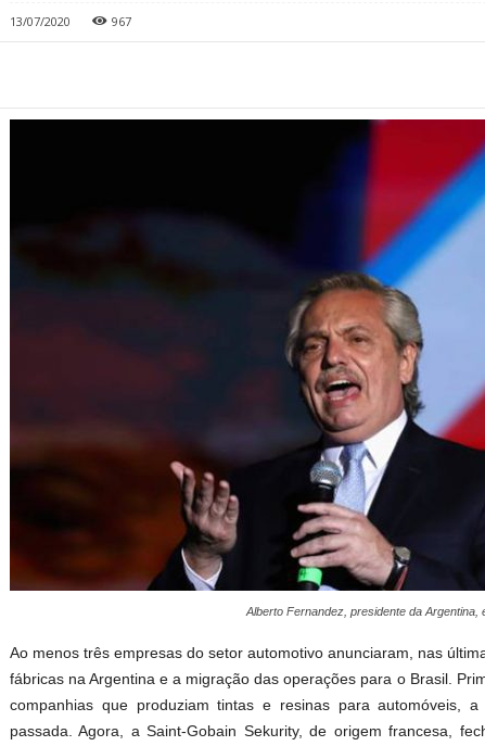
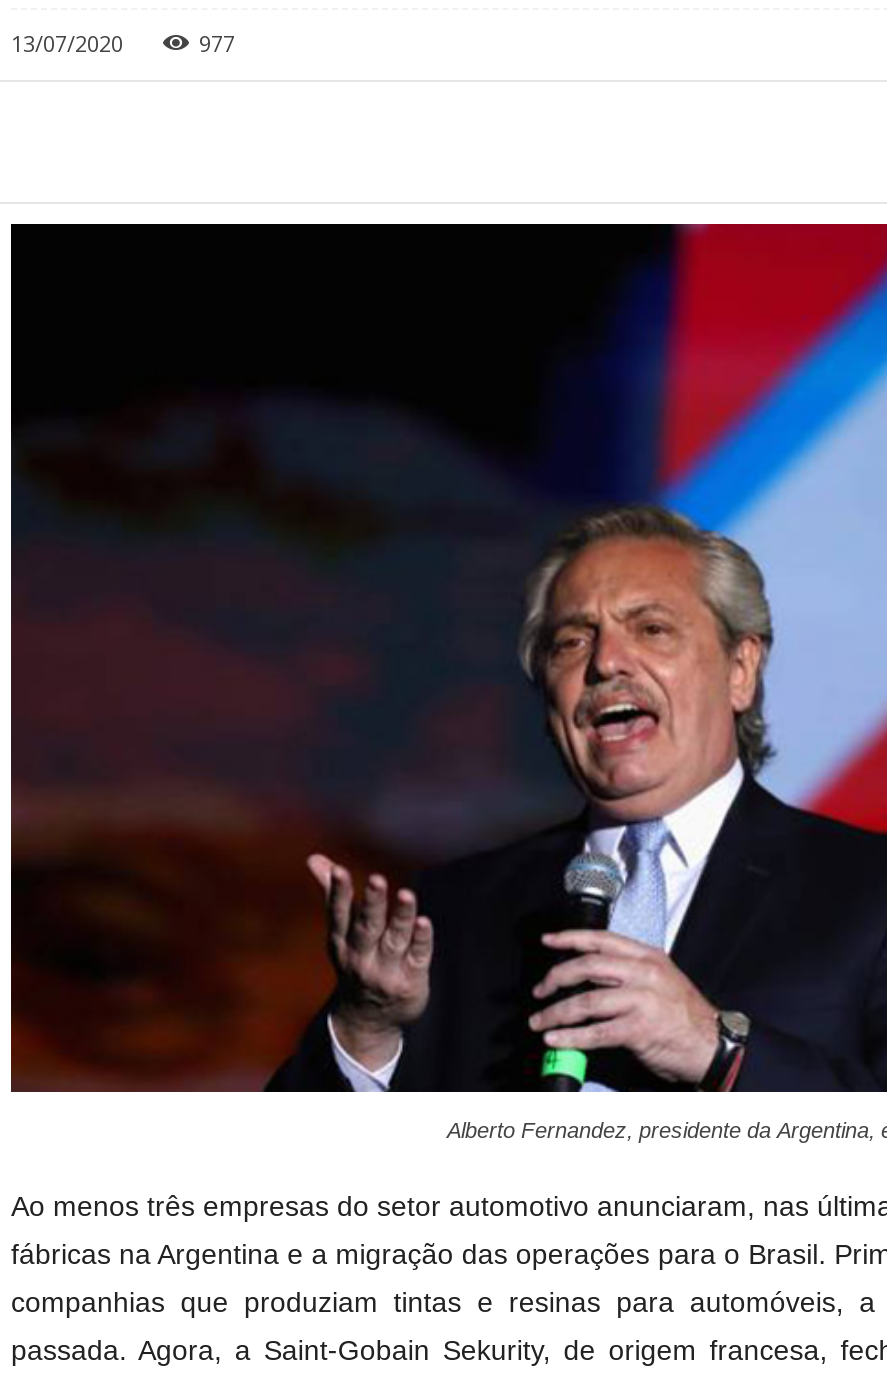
[112,13,131,29] 967 -> [199,28,235,58] 977

